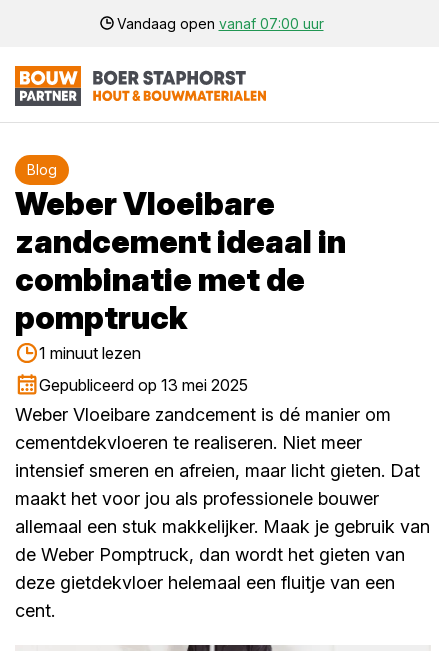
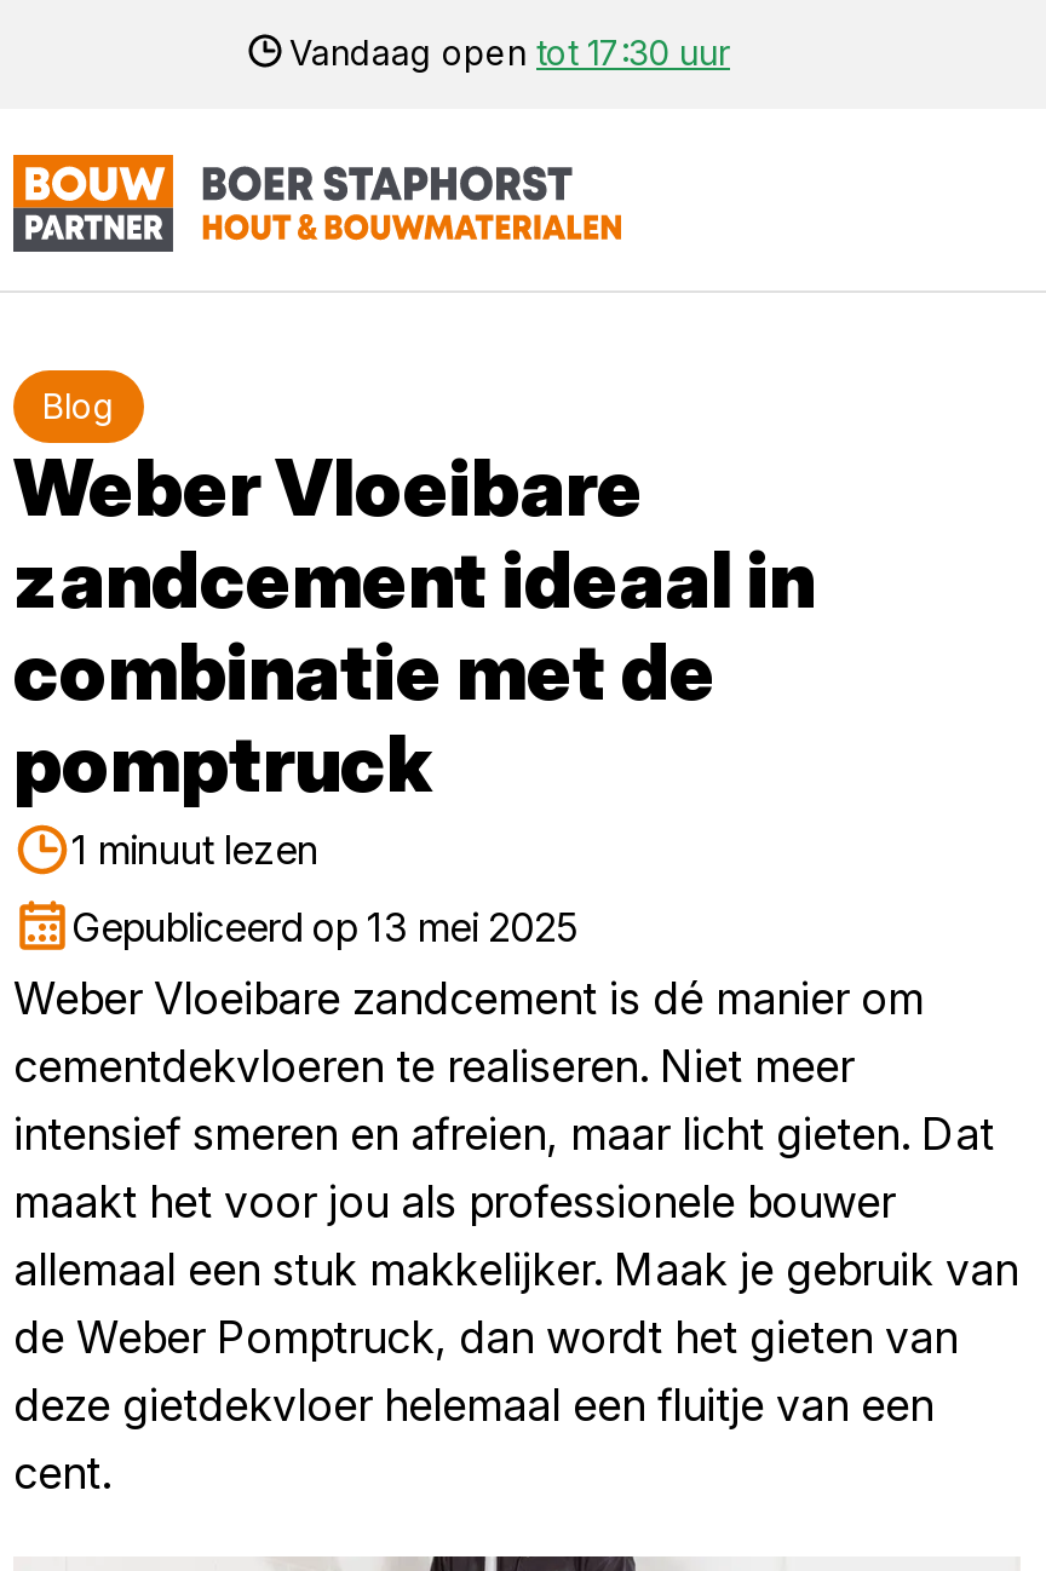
[116,14,323,31] Vandaag open vanaf 07:00 uur -> [289,30,730,71] Vandaag open tot 17:30 uur

